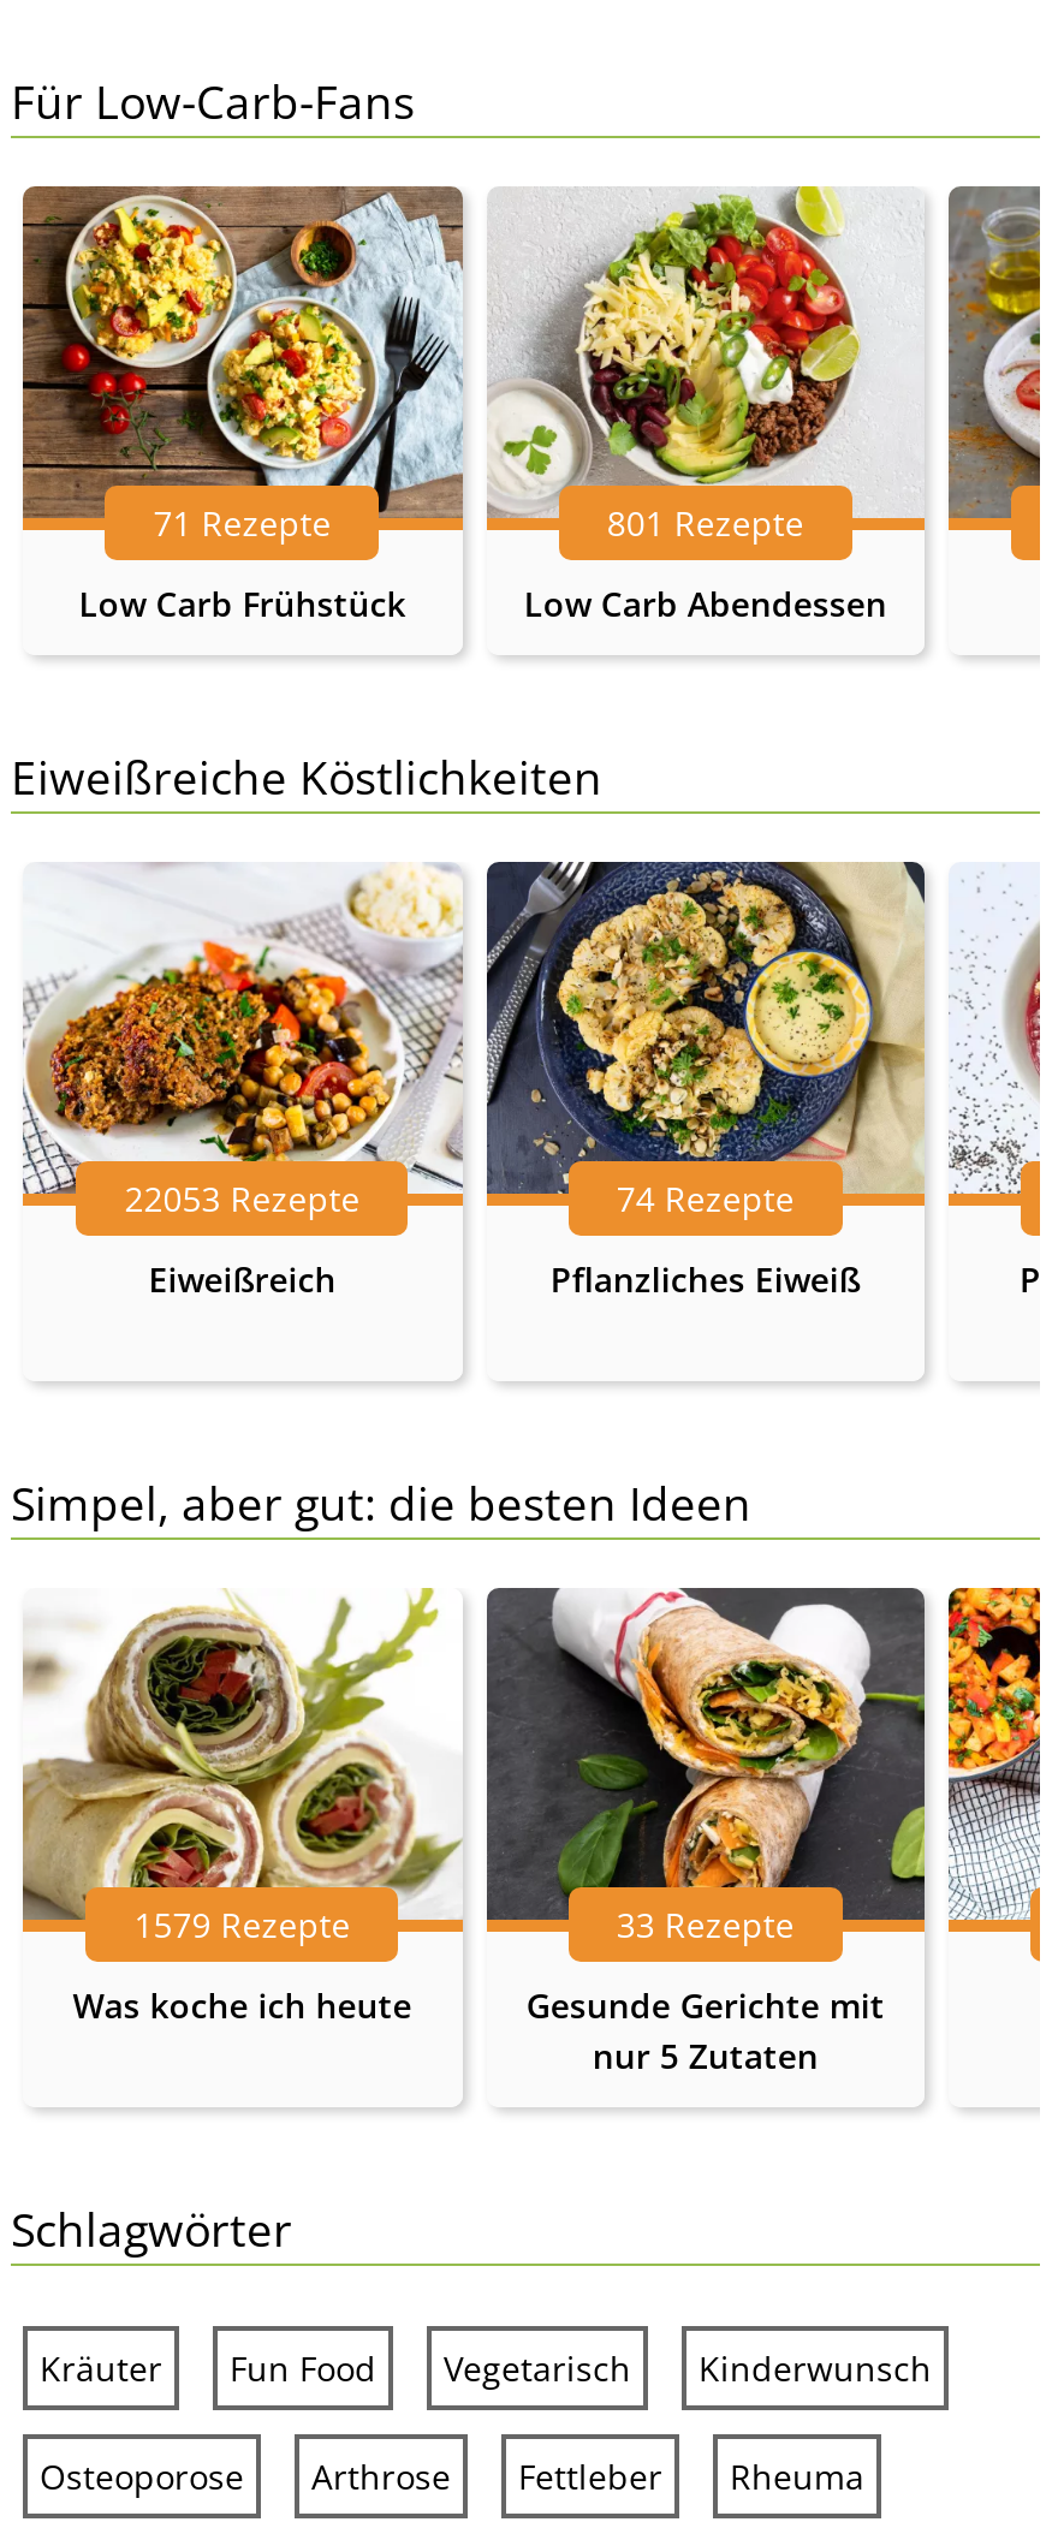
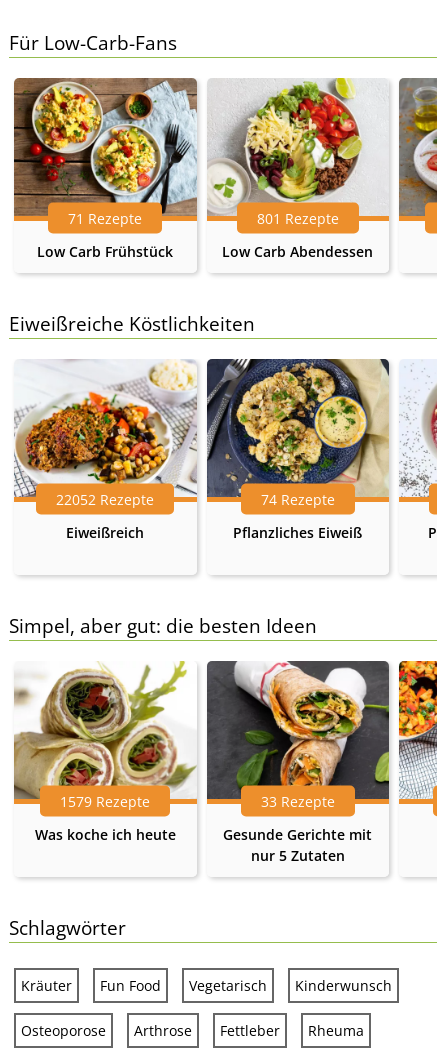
[125,1176,360,1221] 22053 Rezepte -> [56,489,154,508] 22052 Rezepte

